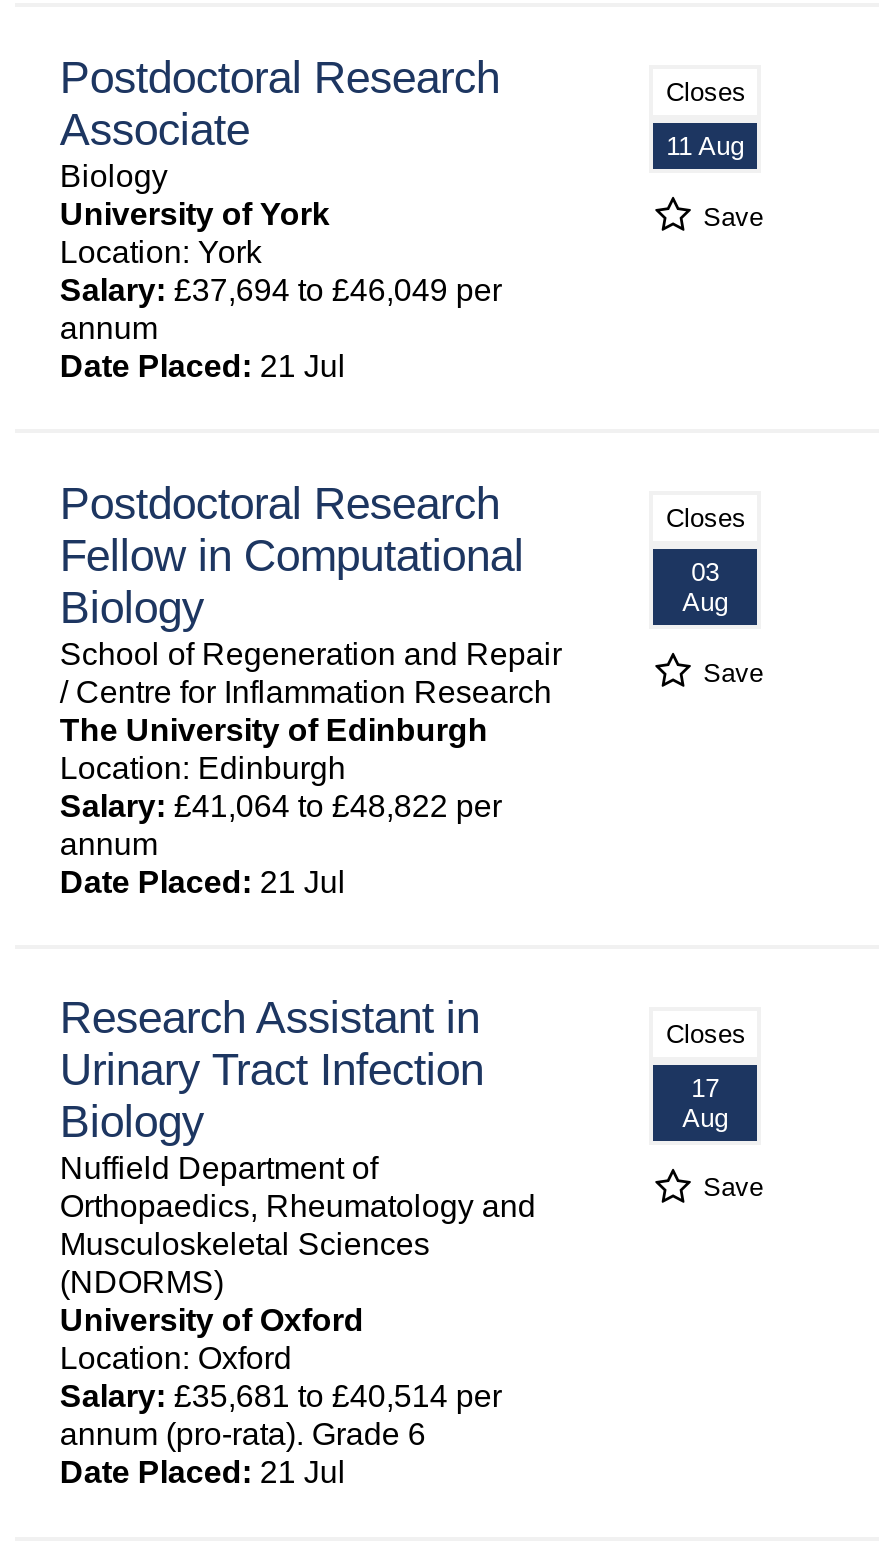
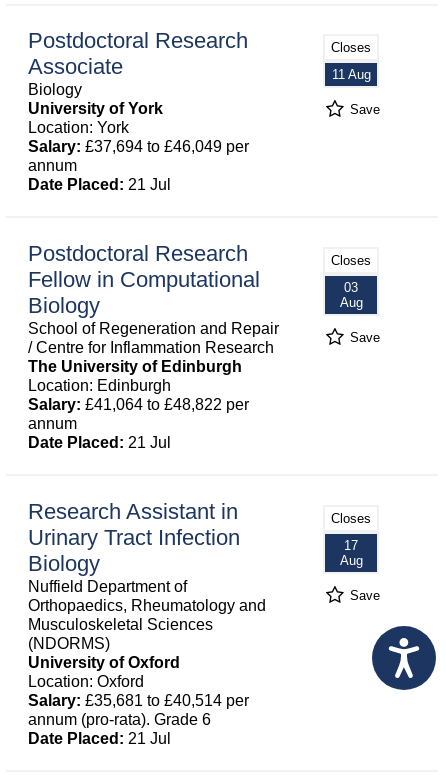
none -> [371,625,437,691] [image]

